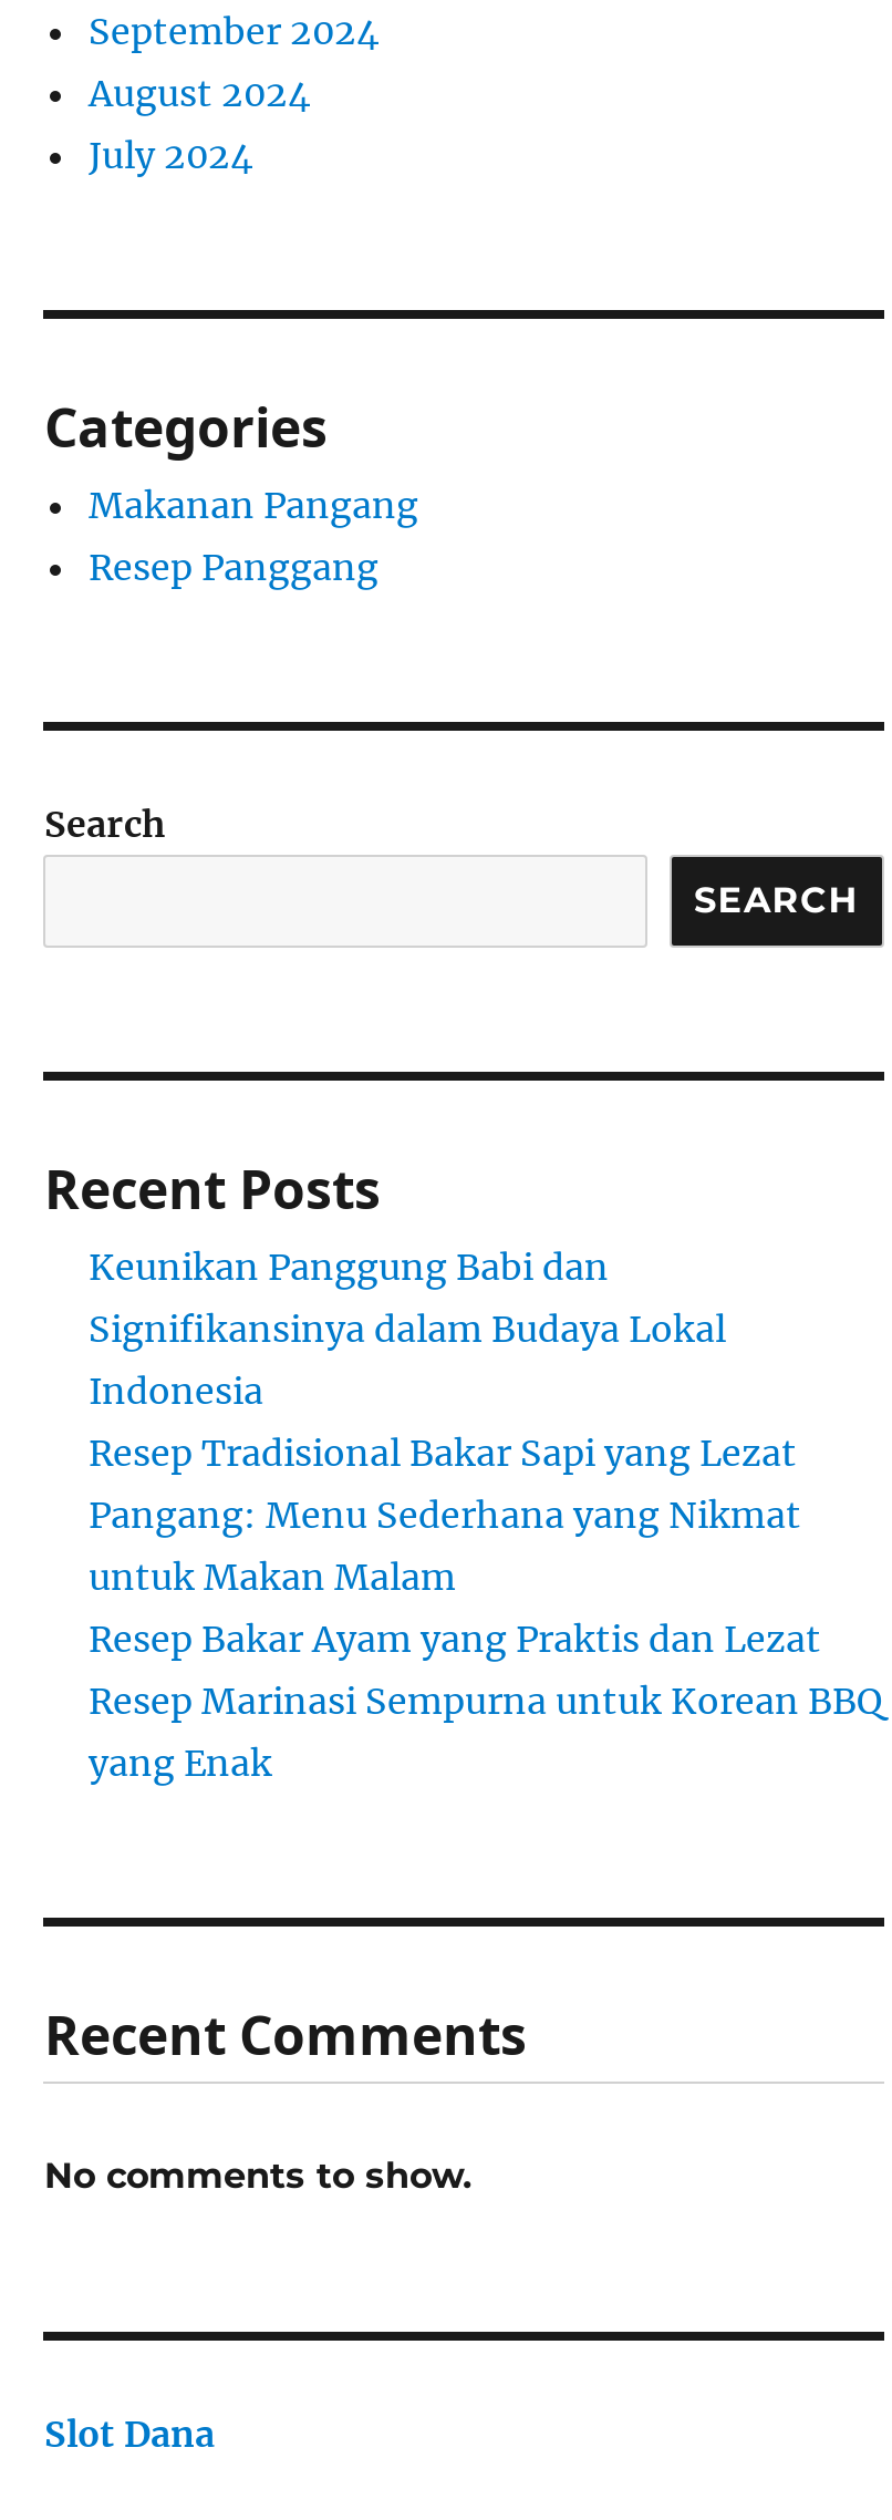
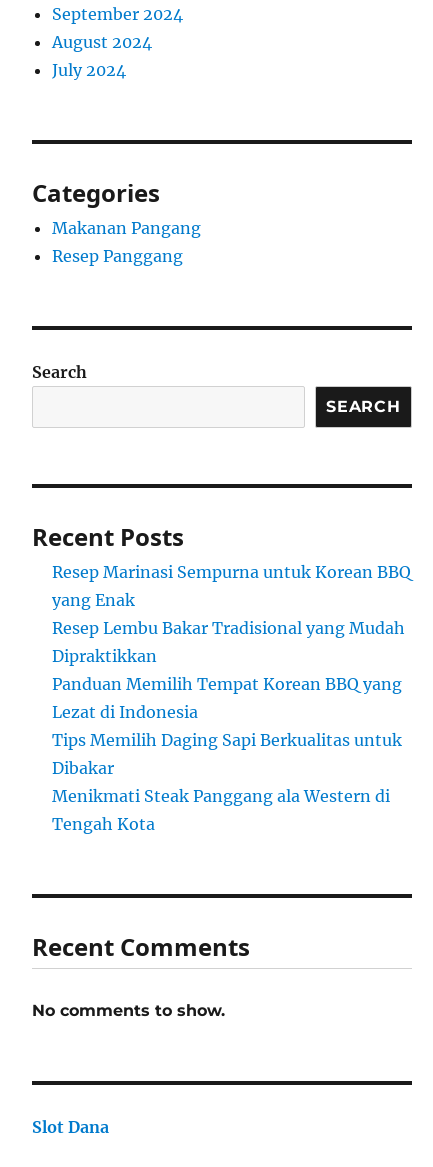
[89,1245,821,1661] Keunikan Panggung Babi dan | Signifikansinya dalam Budaya Lokal | Indonesia | Resep Tradisional Bakar Sapi yang Lezat | Pangang: Menu Sederhana yang Nikmat | untuk Makan Malam | Resep Bakar Ayam yang Praktis dan Lezat -> none
moved [89,1679,883,1785] -> [52,562,411,610]: Resep Marinasi Sempurna untuk Korean BBQ | yang Enak
none -> [52,618,405,834] Resep Lembu Bakar Tradisional yang Mudah | Dipraktikkan | Panduan Memilih Tempat Korean BBQ yang | Lezat di Indonesia | Tips Memilih Daging Sapi Berkualitas untuk | Dibakar | Menikmati Steak Panggang ala Western di | Tengah Kota

